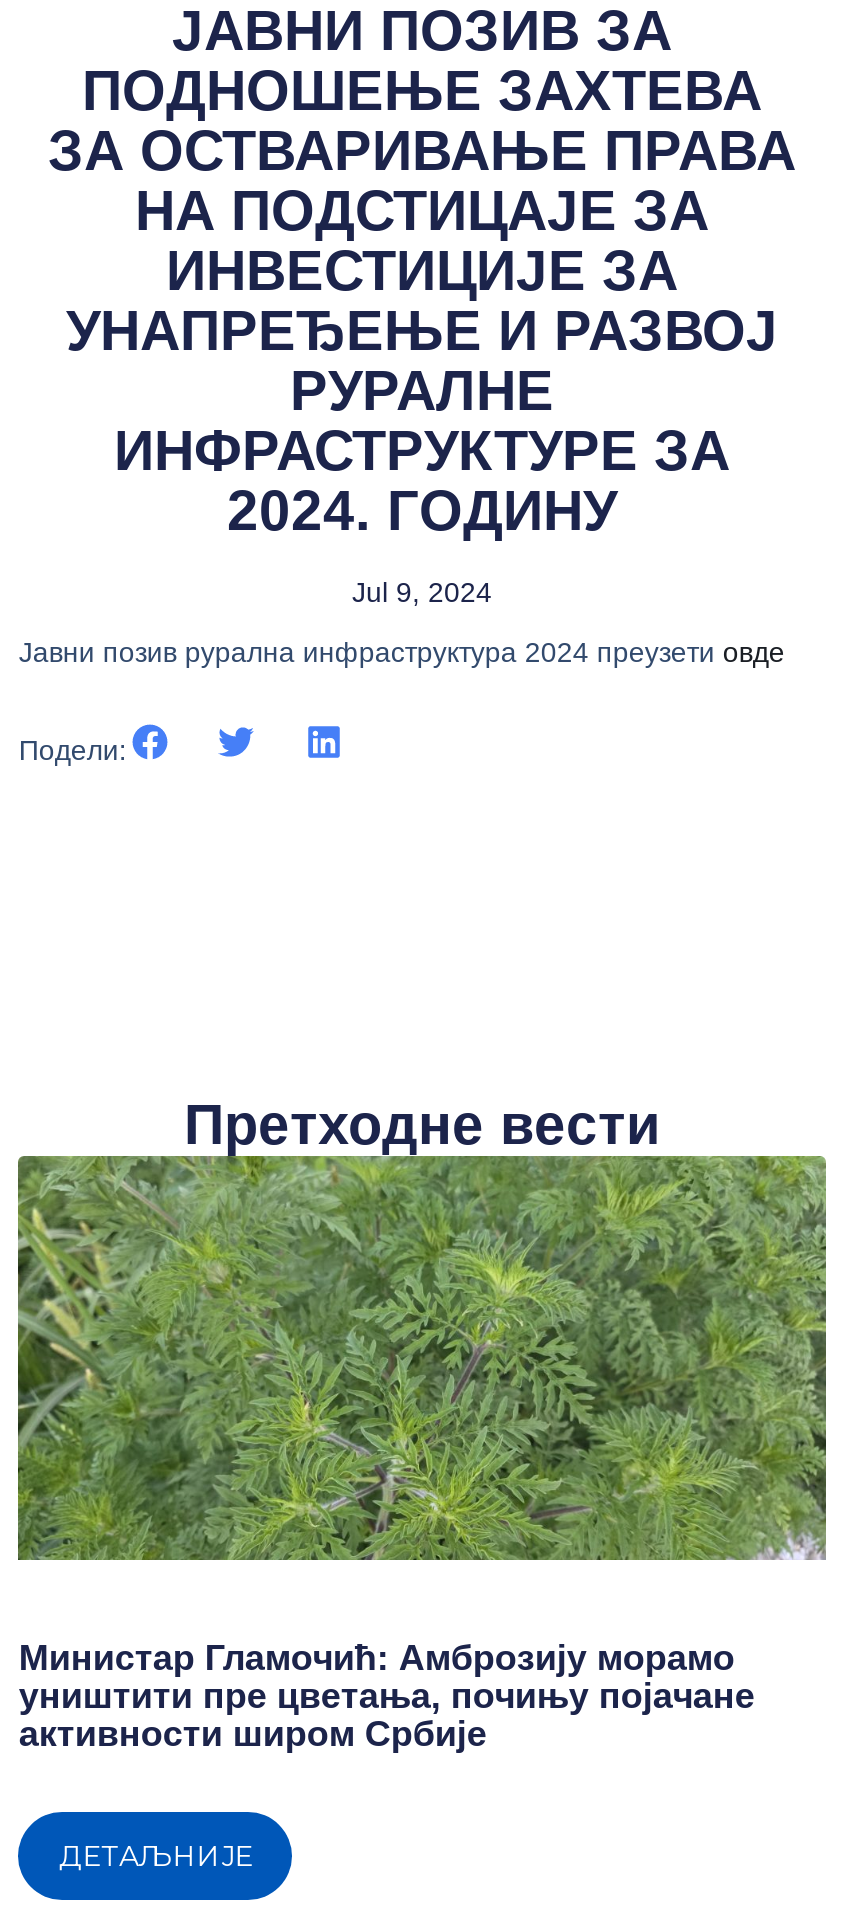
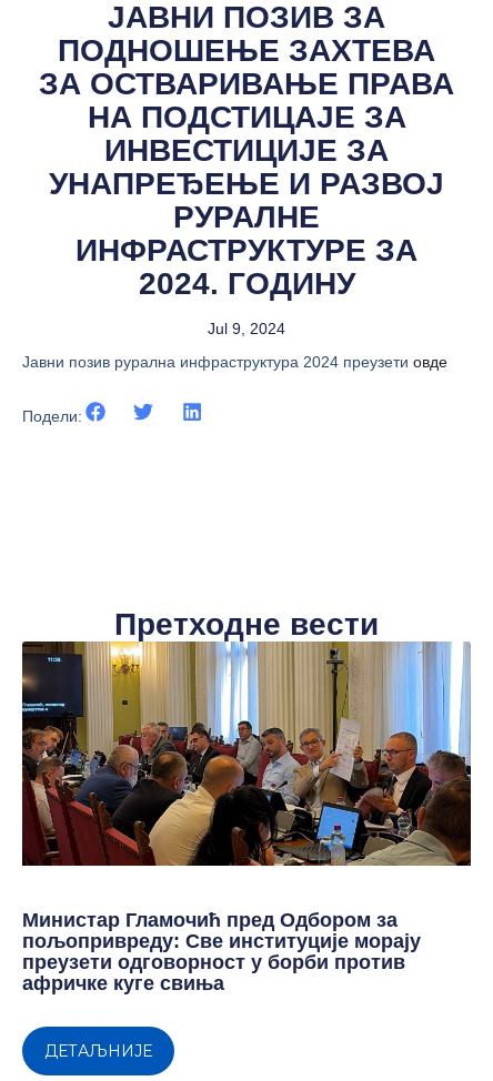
[16,1154,828,1753] [image] | Министар Гламочић: Амброзију морамо | уништити пре цветања, почињу појачане | активности широм Србије -> [21,640,472,994] [image] | Министар Гламочић пред Одбором за | пољопривреду: Све институције морају | преузети одговорност у борби против | афричке куге свиња

